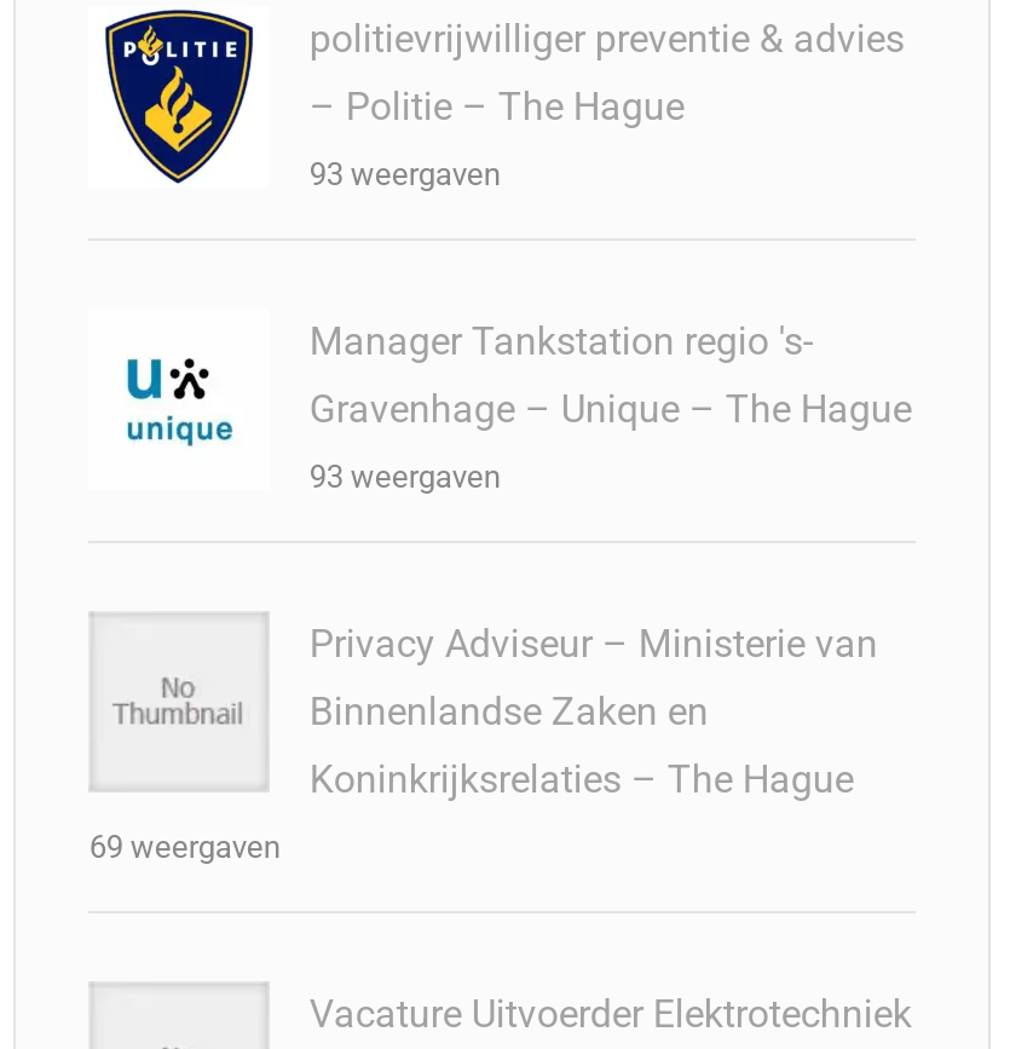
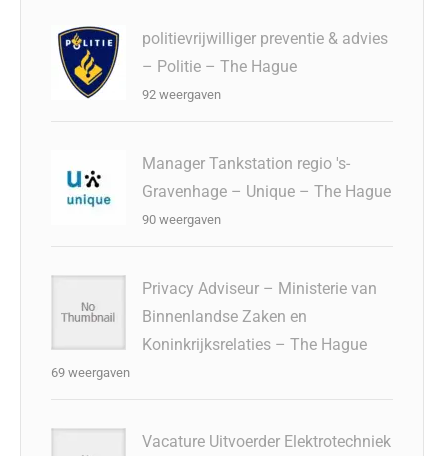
[309,156,501,192] 93 weergaven -> [142,87,221,102] 92 weergaven
[309,459,501,495] 93 weergaven -> [142,212,221,227] 90 weergaven

